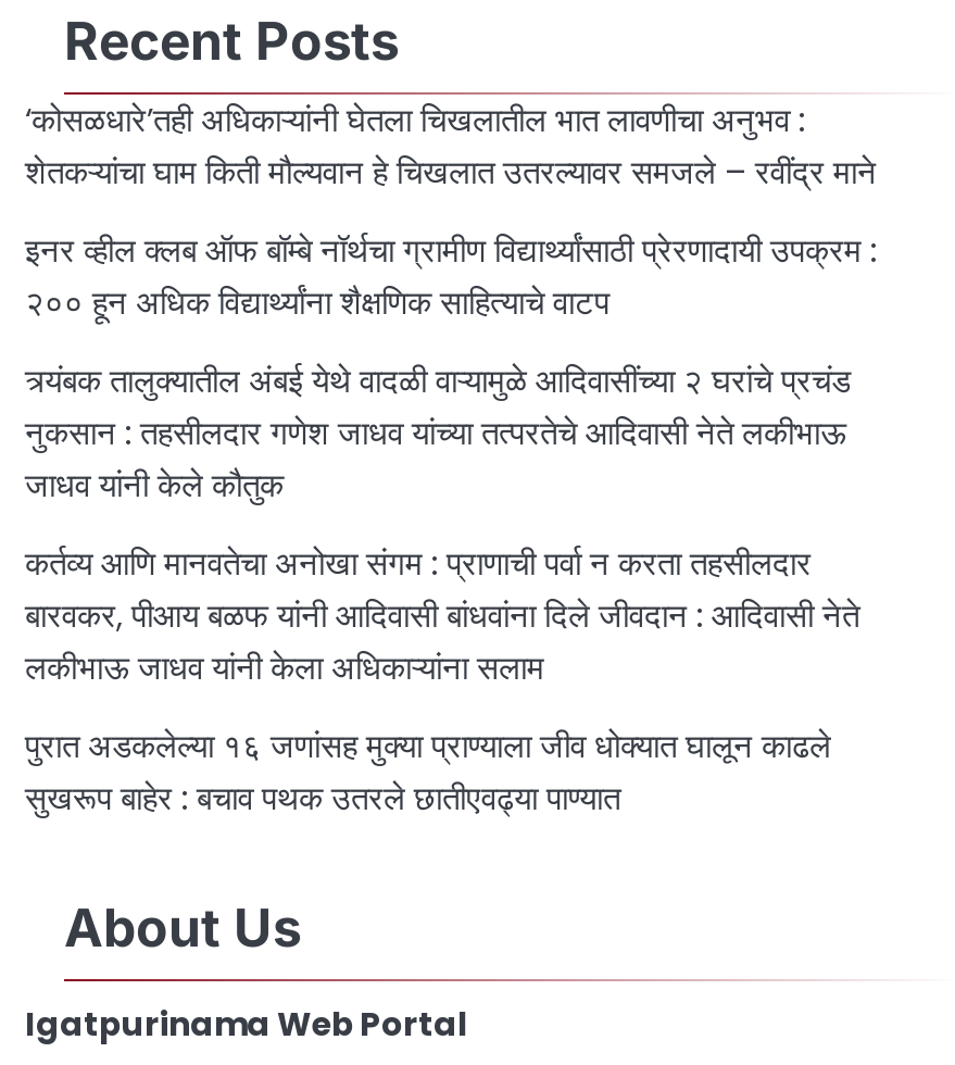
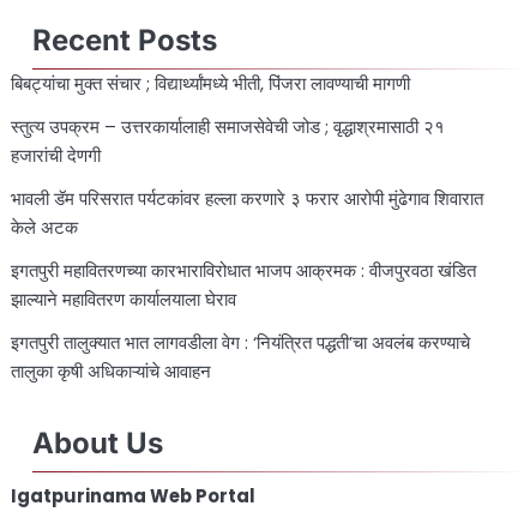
[25,97,885,195] ‘कोसळधारे’तही अधिकाऱ्यांनी घेतला चिखलातील भात लावणीचा अनुभव : | शेतकऱ्यांचा घाम किती मौल्यवान हे चिखलात उतरल्यावर समजले – रवींद्र माने -> [11,71,410,96] बिबट्यांचा मुक्त संचार ; विद्यार्थ्यांमध्ये भीती, पिंजरा लावण्याची मागणी
[25,228,877,325] इनर व्हील क्लब ऑफ बॉम्बे नॉर्थचा ग्रामीण विद्यार्थ्यांसाठी प्रेरणादायी उपक्रम : | २०० हून अधिक विद्यार्थ्यांना शैक्षणिक साहित्याचे वाटप -> [11,114,445,168] स्तुत्य उपक्रम – उत्तरकार्यालाही समाजसेवेची जोड ; वृद्धाश्रमासाठी २१ | हजारांची देणगी
[25,358,851,508] त्र्यंबक तालुक्यातील अंबई येथे वादळी वाऱ्यामुळे आदिवासींच्या २ घरांचे प्रचंड | नुकसान : तहसीलदार गणेश जाधव यांच्या तत्परतेचे आदिवासी नेते लकीभाऊ | जाधव यांनी केले कौतुक -> [11,186,483,240] भावली डॅम परिसरात पर्यटकांवर हल्ला करणारे ३ फरार आरोपी मुंढेगाव शिवारात | केले अटक
[25,541,859,691] कर्तव्य आणि मानवतेचा अनोखा संगम : प्राणाची पर्वा न करता तहसीलदार | बारवकर, पीआय बळफ यांनी आदिवासी बांधवांना दिले जीवदान : आदिवासी नेते | लकीभाऊ जाधव यांनी केला अधिकाऱ्यांना सलाम -> [11,258,476,312] इगतपुरी महावितरणच्या कारभाराविरोधात भाजप आक्रमक : वीजपुरवठा खंडित | झाल्याने महावितरण कार्यालयाला घेराव
[25,723,831,821] पुरात अडकलेल्या १६ जणांसह मुक्या प्राण्याला जीव धोक्यात घालून काढले | सुखरूप बाहेर : बचाव पथक उतरले छातीएवढ्या पाण्यात -> [11,330,470,384] इगतपुरी तालुक्यात भात लागवडीला वेग : ‘नियंत्रित पद्धती’चा अवलंब करण्याचे | तालुका कृषी अधिकाऱ्यांचे आवाहन

